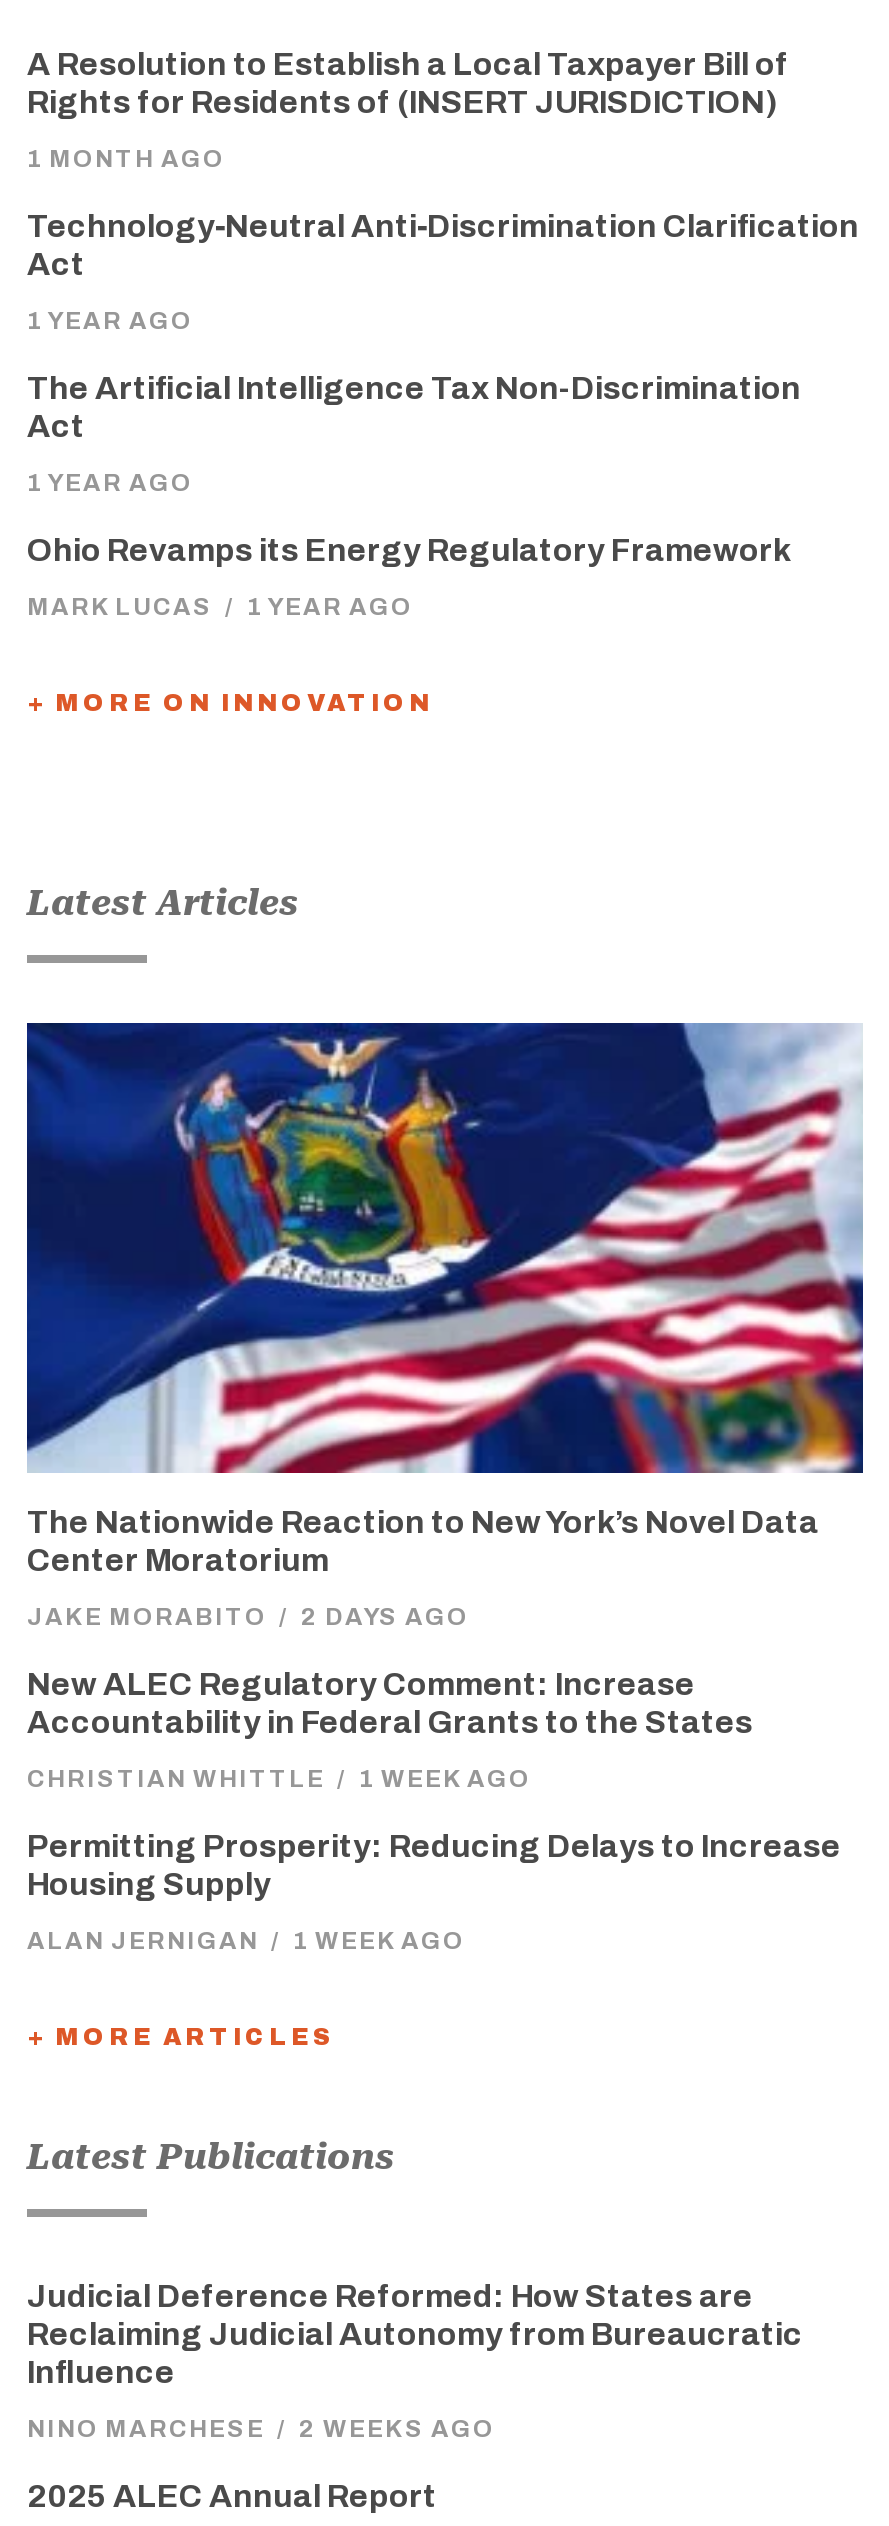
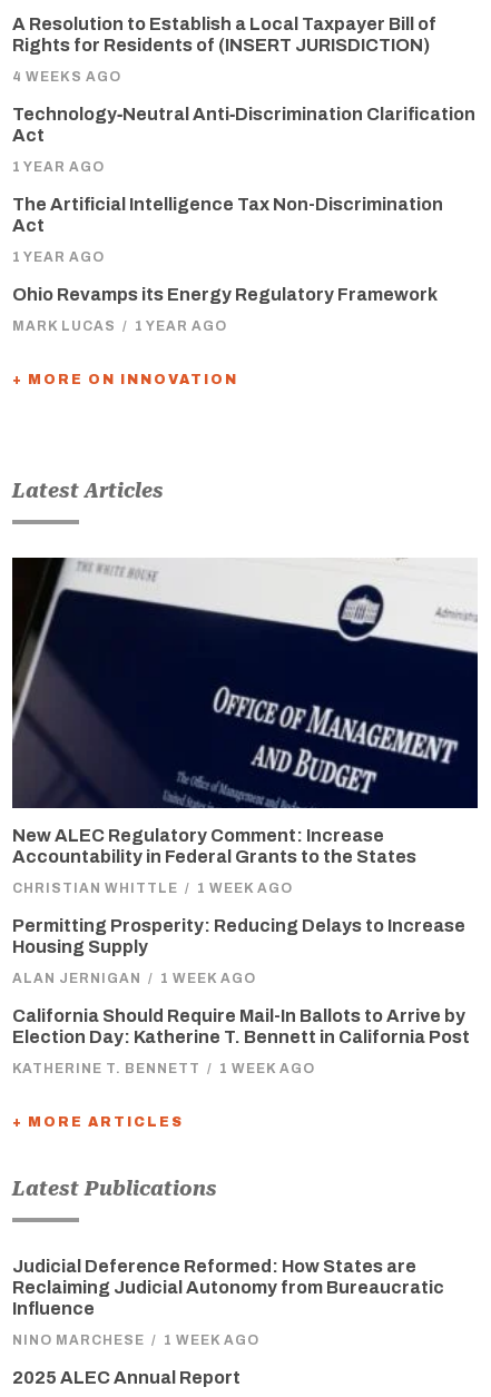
[27,145,225,173] 1 MONTH AGO -> [12,69,121,85] 4 WEEKS AGO
[25,1021,865,1475] [image] -> [11,557,479,809] [image]
[27,1505,819,1631] The Nationwide Reaction to New York’s Novel Data | Center Moratorium | JAKE MORABITO / 2 DAYS AGO -> none
moved [27,1667,841,1955] -> [12,826,465,986]: New ALEC Regulatory Comment: Increase | Accountability in Federal Grants to the States | CHRISTIAN WHITTLE / 1 WEEK AGO | Permitting Prosperity: Reducing Delays to Increase | Housing Supply | ALAN JERNIGAN / 1 WEEK AGO
none -> [12,1007,470,1077] California Should Require Mail-In Ballots to Arrive by | Election Day: Katherine T. Bennett in California Post | KATHERINE T. BENNETT / 1 WEEK AGO
[27,2415,495,2443] NINO MARCHESE / 2 WEEKS AGO -> [12,1333,259,1348] NINO MARCHESE / 1 WEEK AGO

